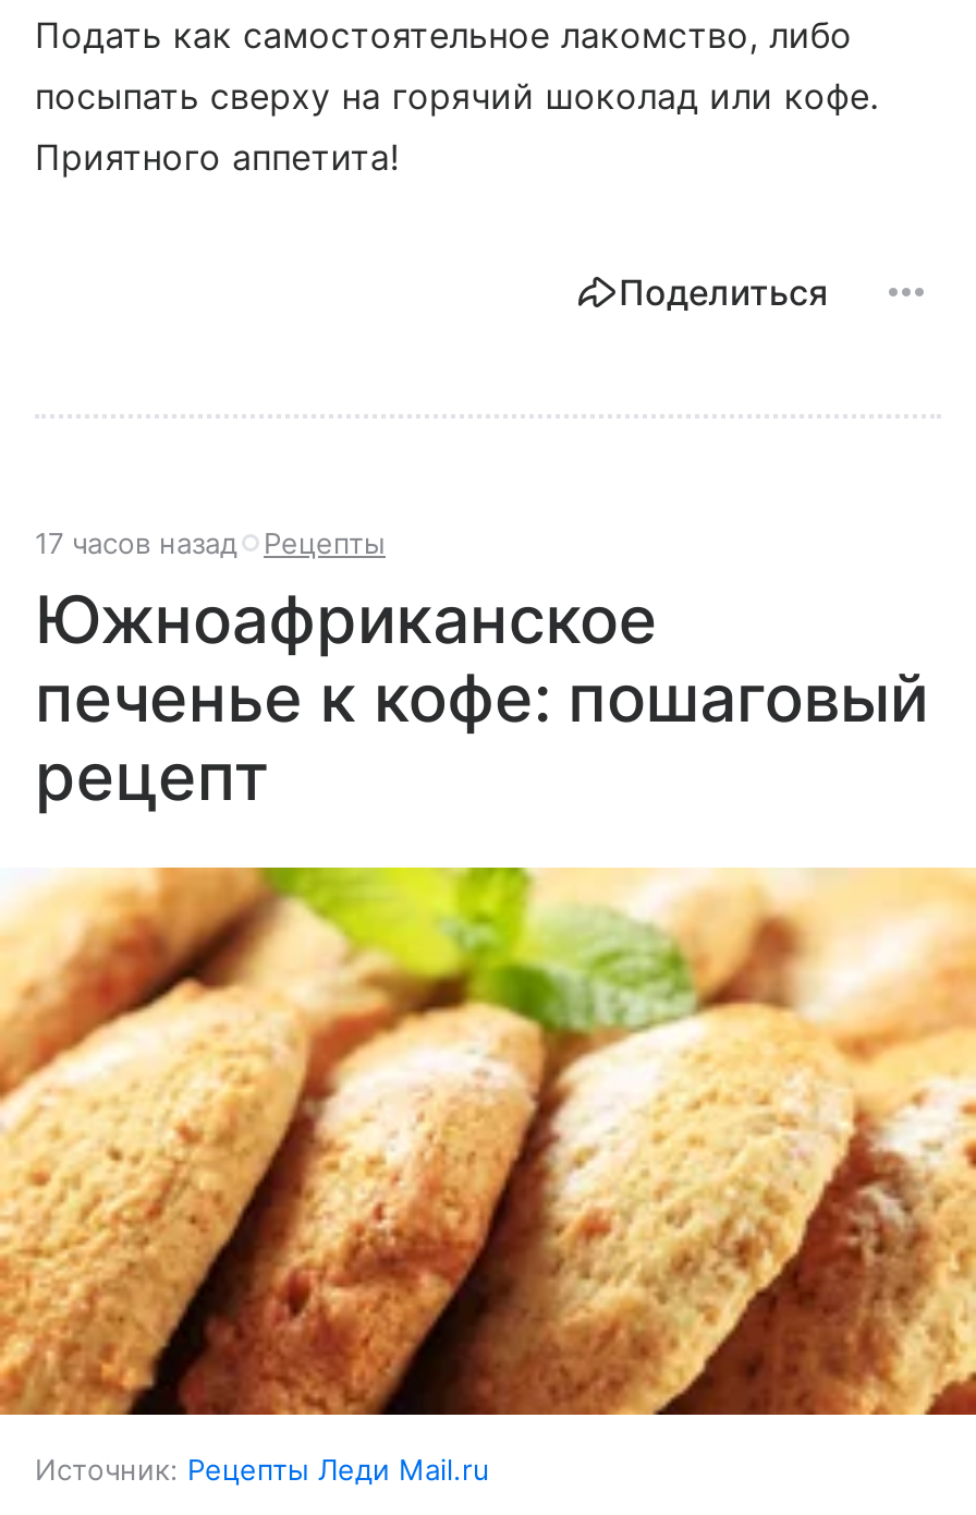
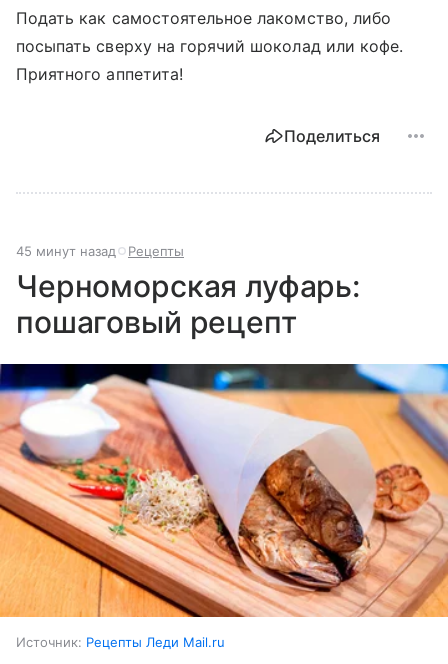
[35,525,386,560] 17 часов назад Рецепты -> [16,243,184,259] 45 минут назад Рецепты
[35,579,929,815] Южноафриканское | печенье к кофе: пошаговый | рецепт -> [16,268,360,340] Черноморская луфарь: | пошаговый рецепт
[7,864,969,1418] [image] -> [3,363,445,618] [image]

